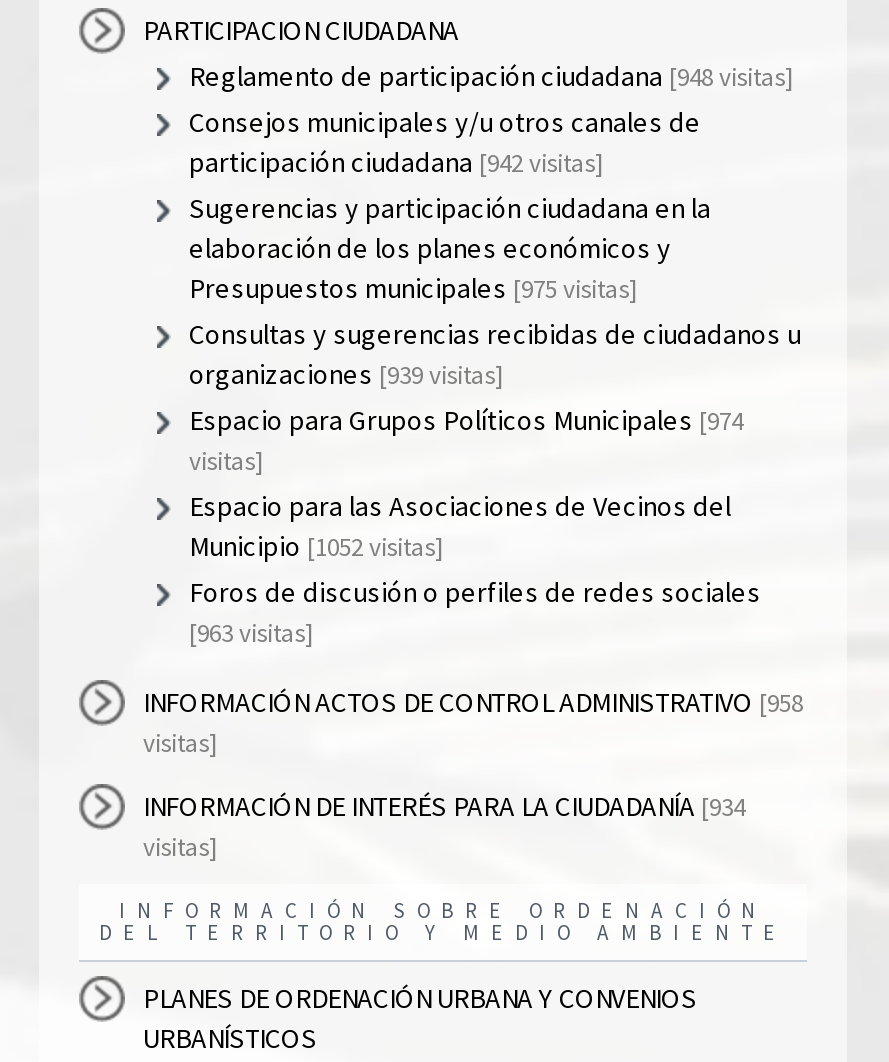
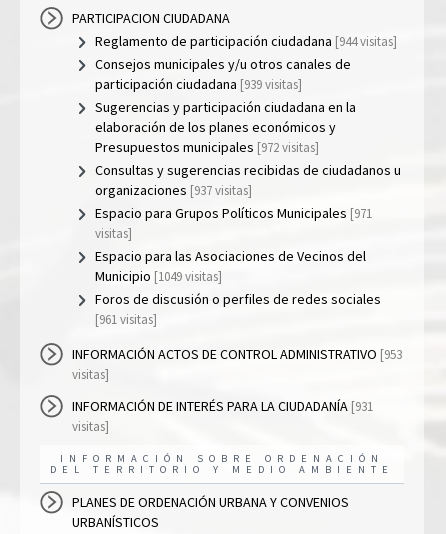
[189,58,793,94] Reglamento de participación ciudadana [948 visitas] -> [95,32,397,50] Reglamento de participación ciudadana [944 visitas]
[189,144,603,180] participación ciudadana [942 visitas] -> [95,75,302,93] participación ciudadana [939 visitas]
[189,270,637,306] Presupuestos municipales [975 visitas] -> [95,138,319,156] Presupuestos municipales [972 visitas]
[189,356,503,392] organizaciones [939 visitas] -> [95,181,252,199] organizaciones [937 visitas]
[189,402,743,438] Espacio para Grupos Políticos Municipales [974 -> [95,204,372,222] Espacio para Grupos Políticos Municipales [971
[189,528,443,564] Municipio [1052 visitas] -> [95,267,222,285] Municipio [1049 visitas]
[189,616,313,650] [963 visitas] -> [95,311,157,328] [961 visitas]
[143,684,803,720] INFORMACIÓN ACTOS DE CONTROL ADMINISTRATIVO [958 -> [72,345,402,363] INFORMACIÓN ACTOS DE CONTROL ADMINISTRATIVO [953
[143,788,745,824] INFORMACIÓN DE INTERÉS PARA LA CIUDADANÍA [934 -> [72,397,373,415] INFORMACIÓN DE INTERÉS PARA LA CIUDADANÍA [931

